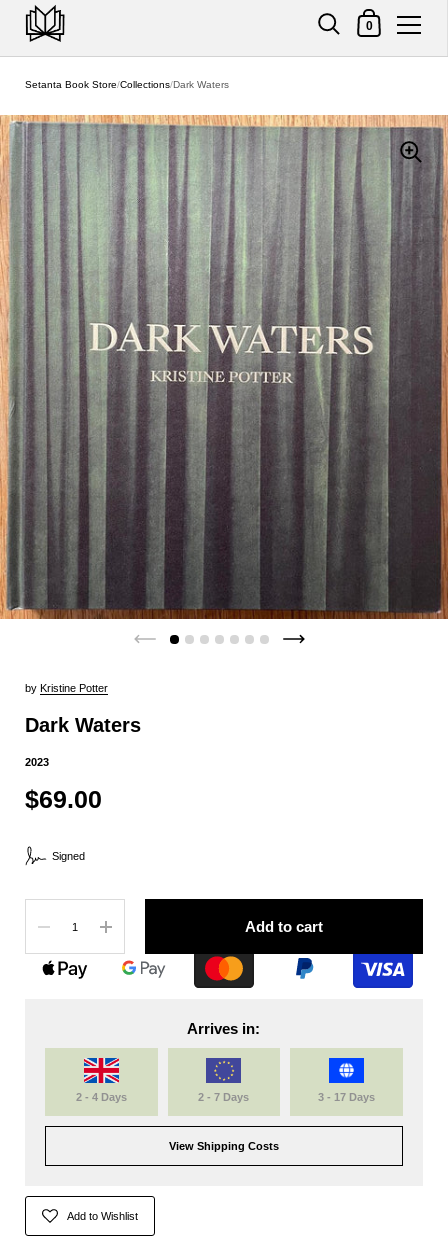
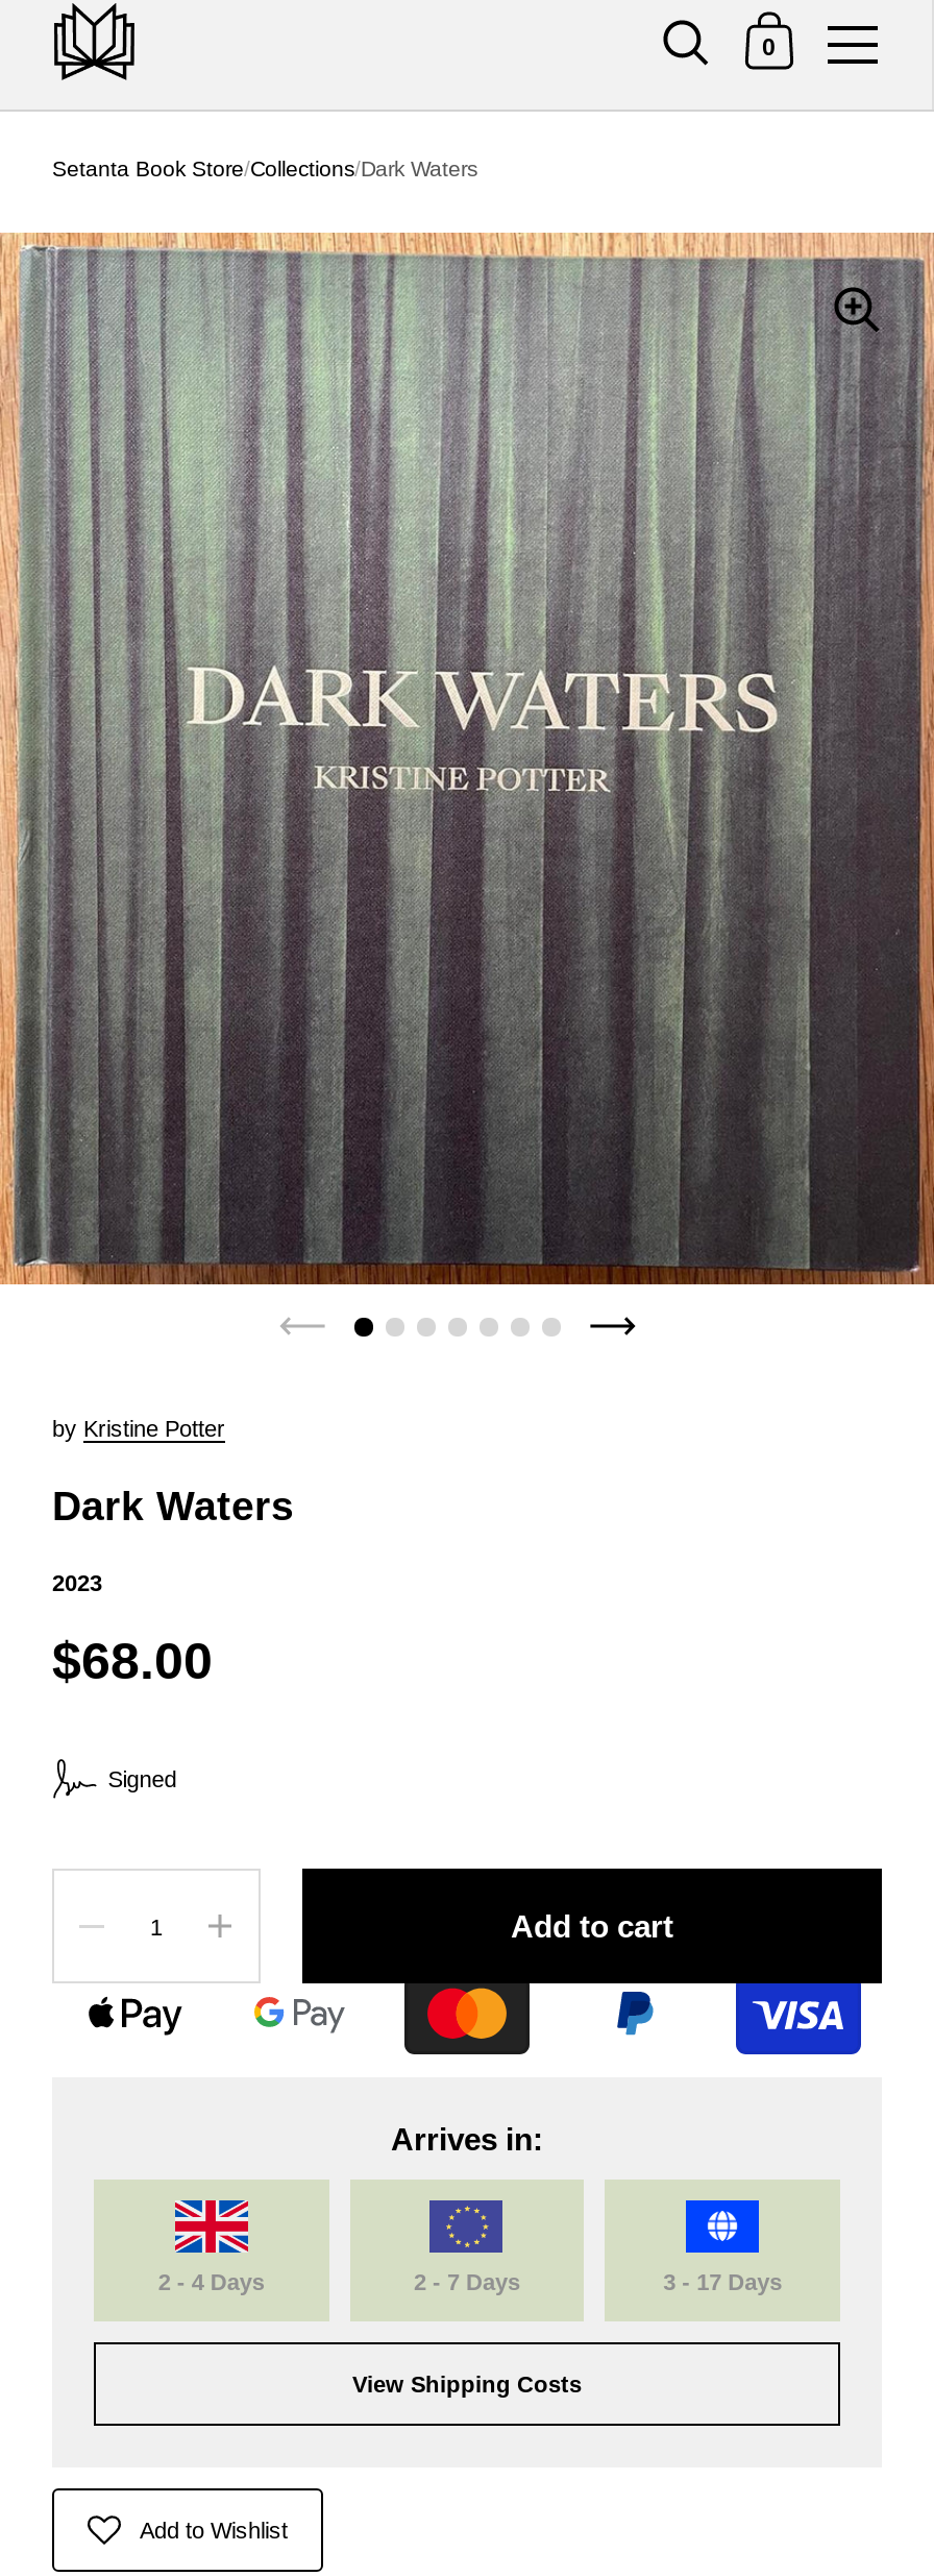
[25,785,102,813] $69.00 -> [52,1630,213,1689] $68.00

